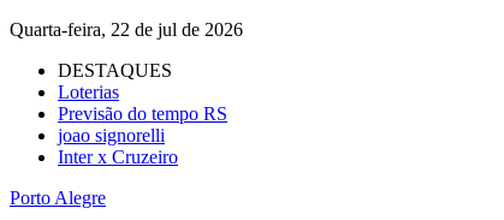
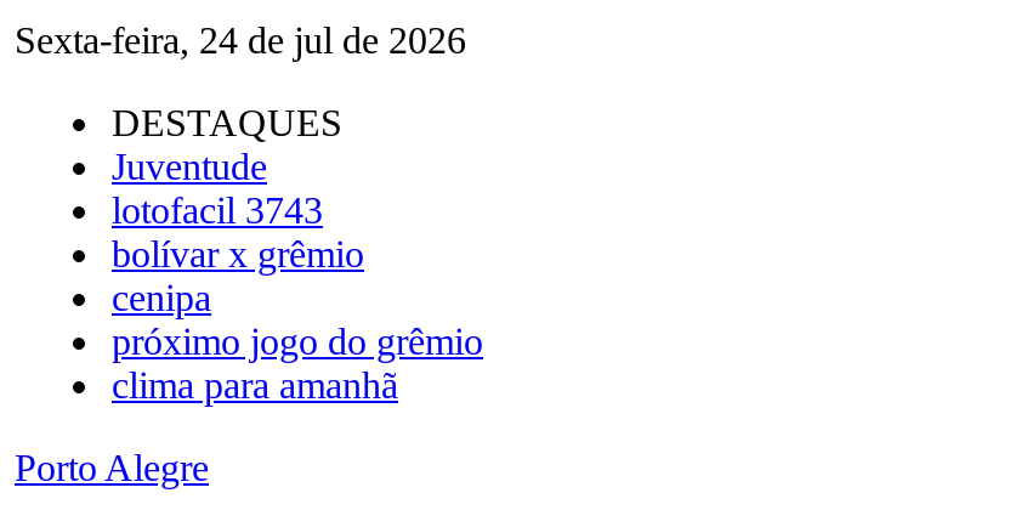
[10,19,243,40] Quarta-feira, 22 de jul de 2026 -> [15,19,466,61] Sexta-feira, 24 de jul de 2026
[58,82,227,167] Loterias | Previsão do tempo RS | joao signorelli | Inter x Cruzeiro -> [112,146,483,406] Juventude | lotofacil 3743 | bolívar x grêmio | cenipa | próximo jogo do grêmio | clima para amanhã

